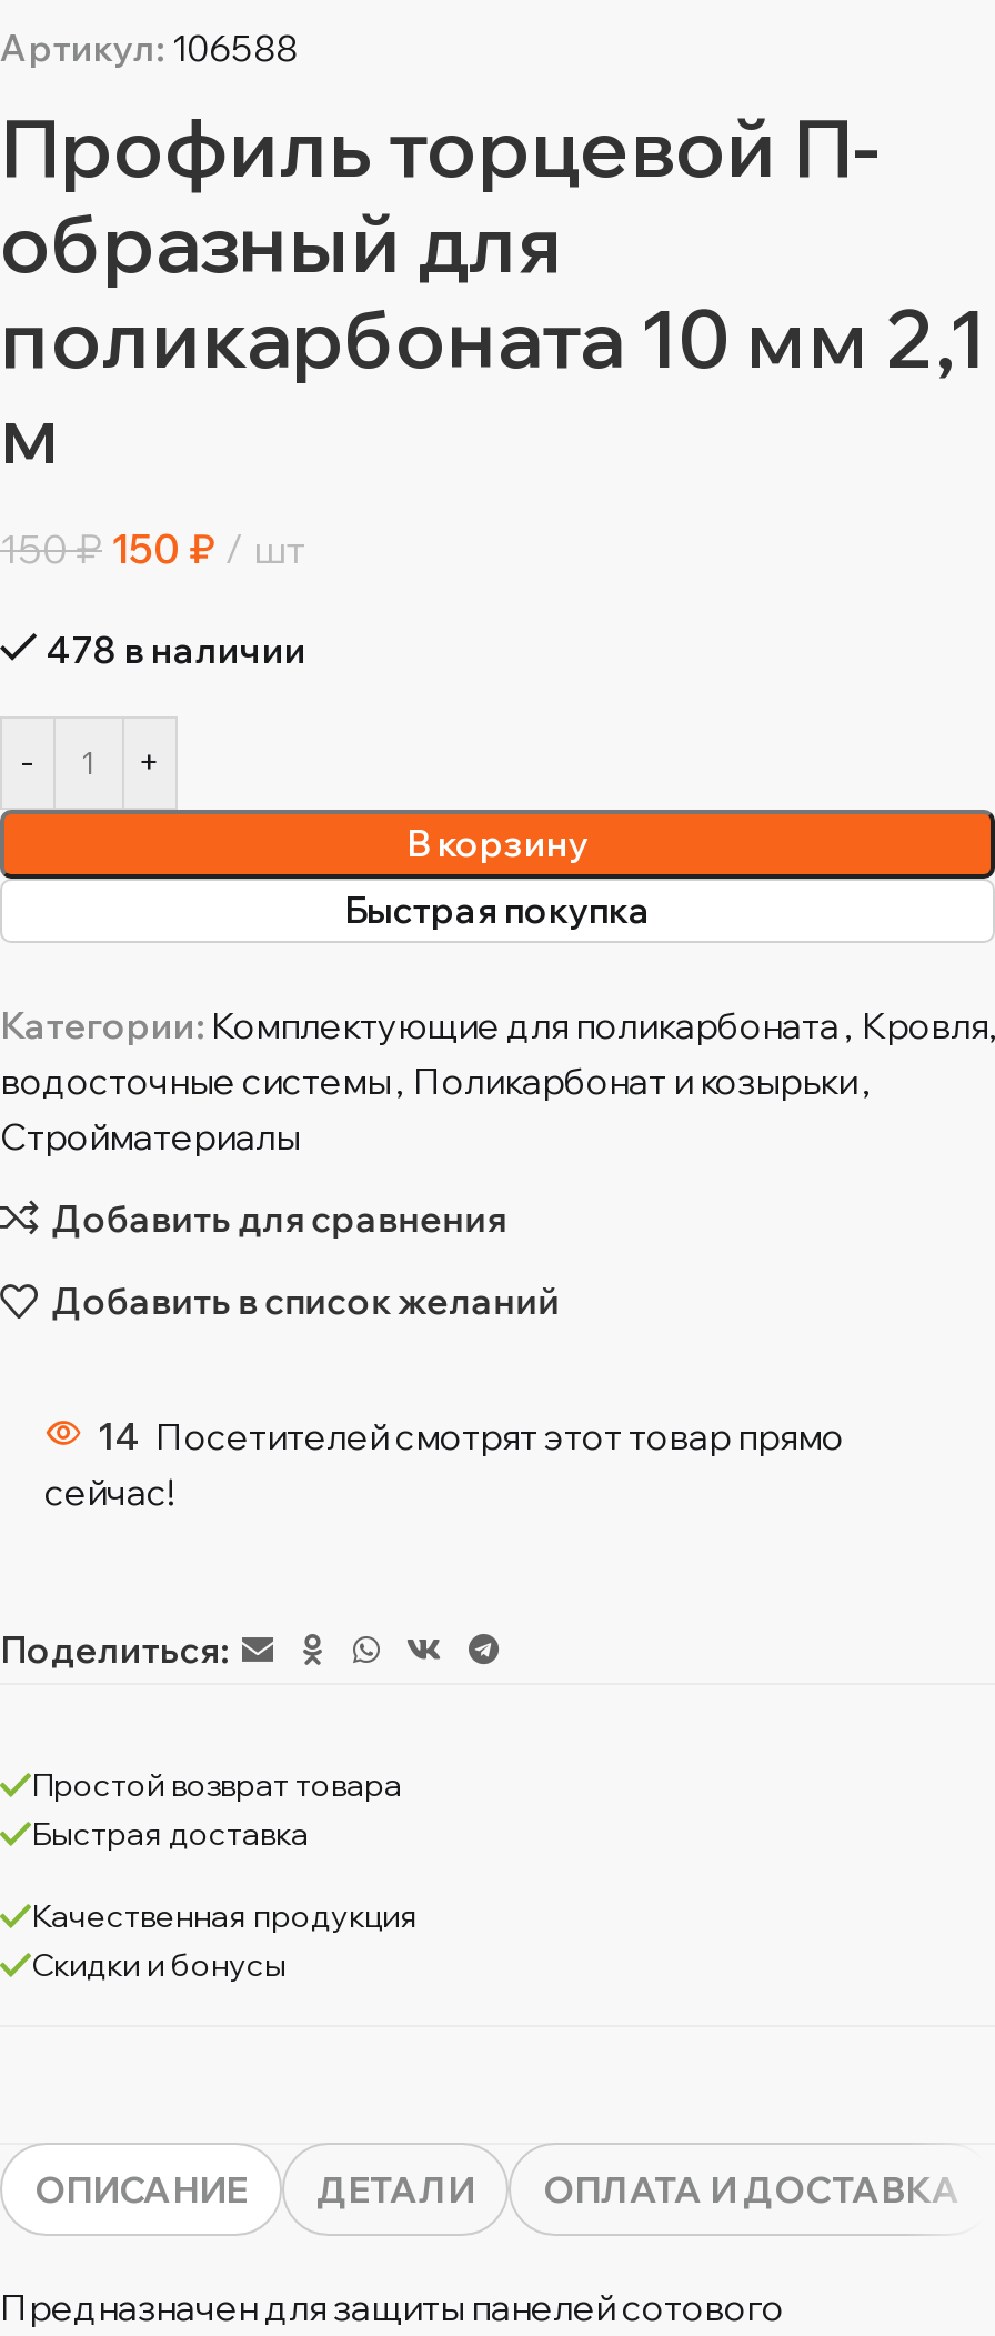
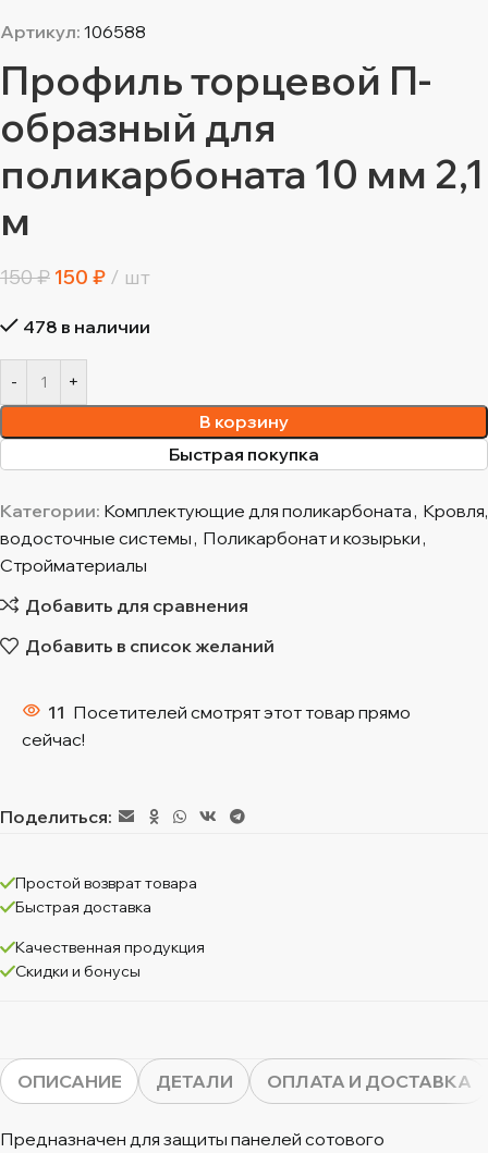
[98,1413,844,1458] 14 Посетителей смотрят этот товар прямо -> [48,701,411,723] 11 Посетителей смотрят этот товар прямо

